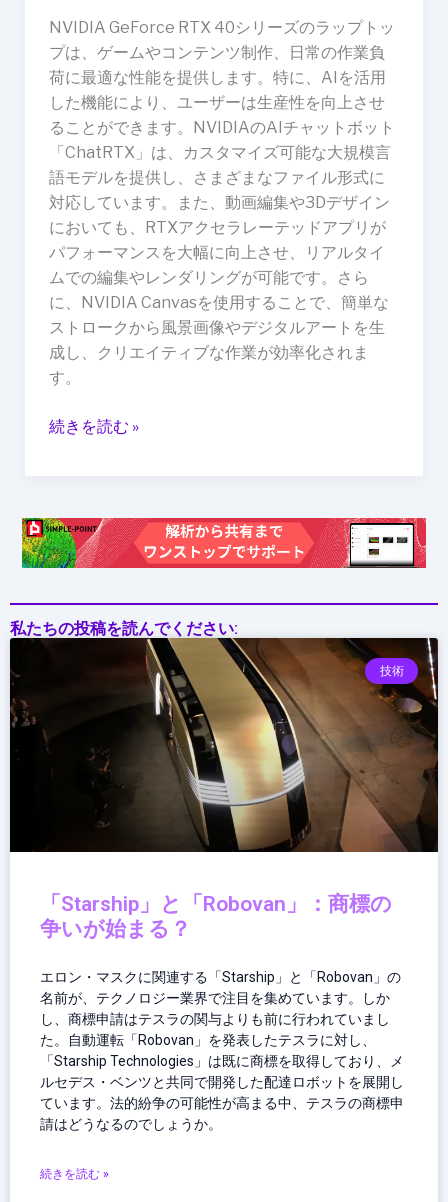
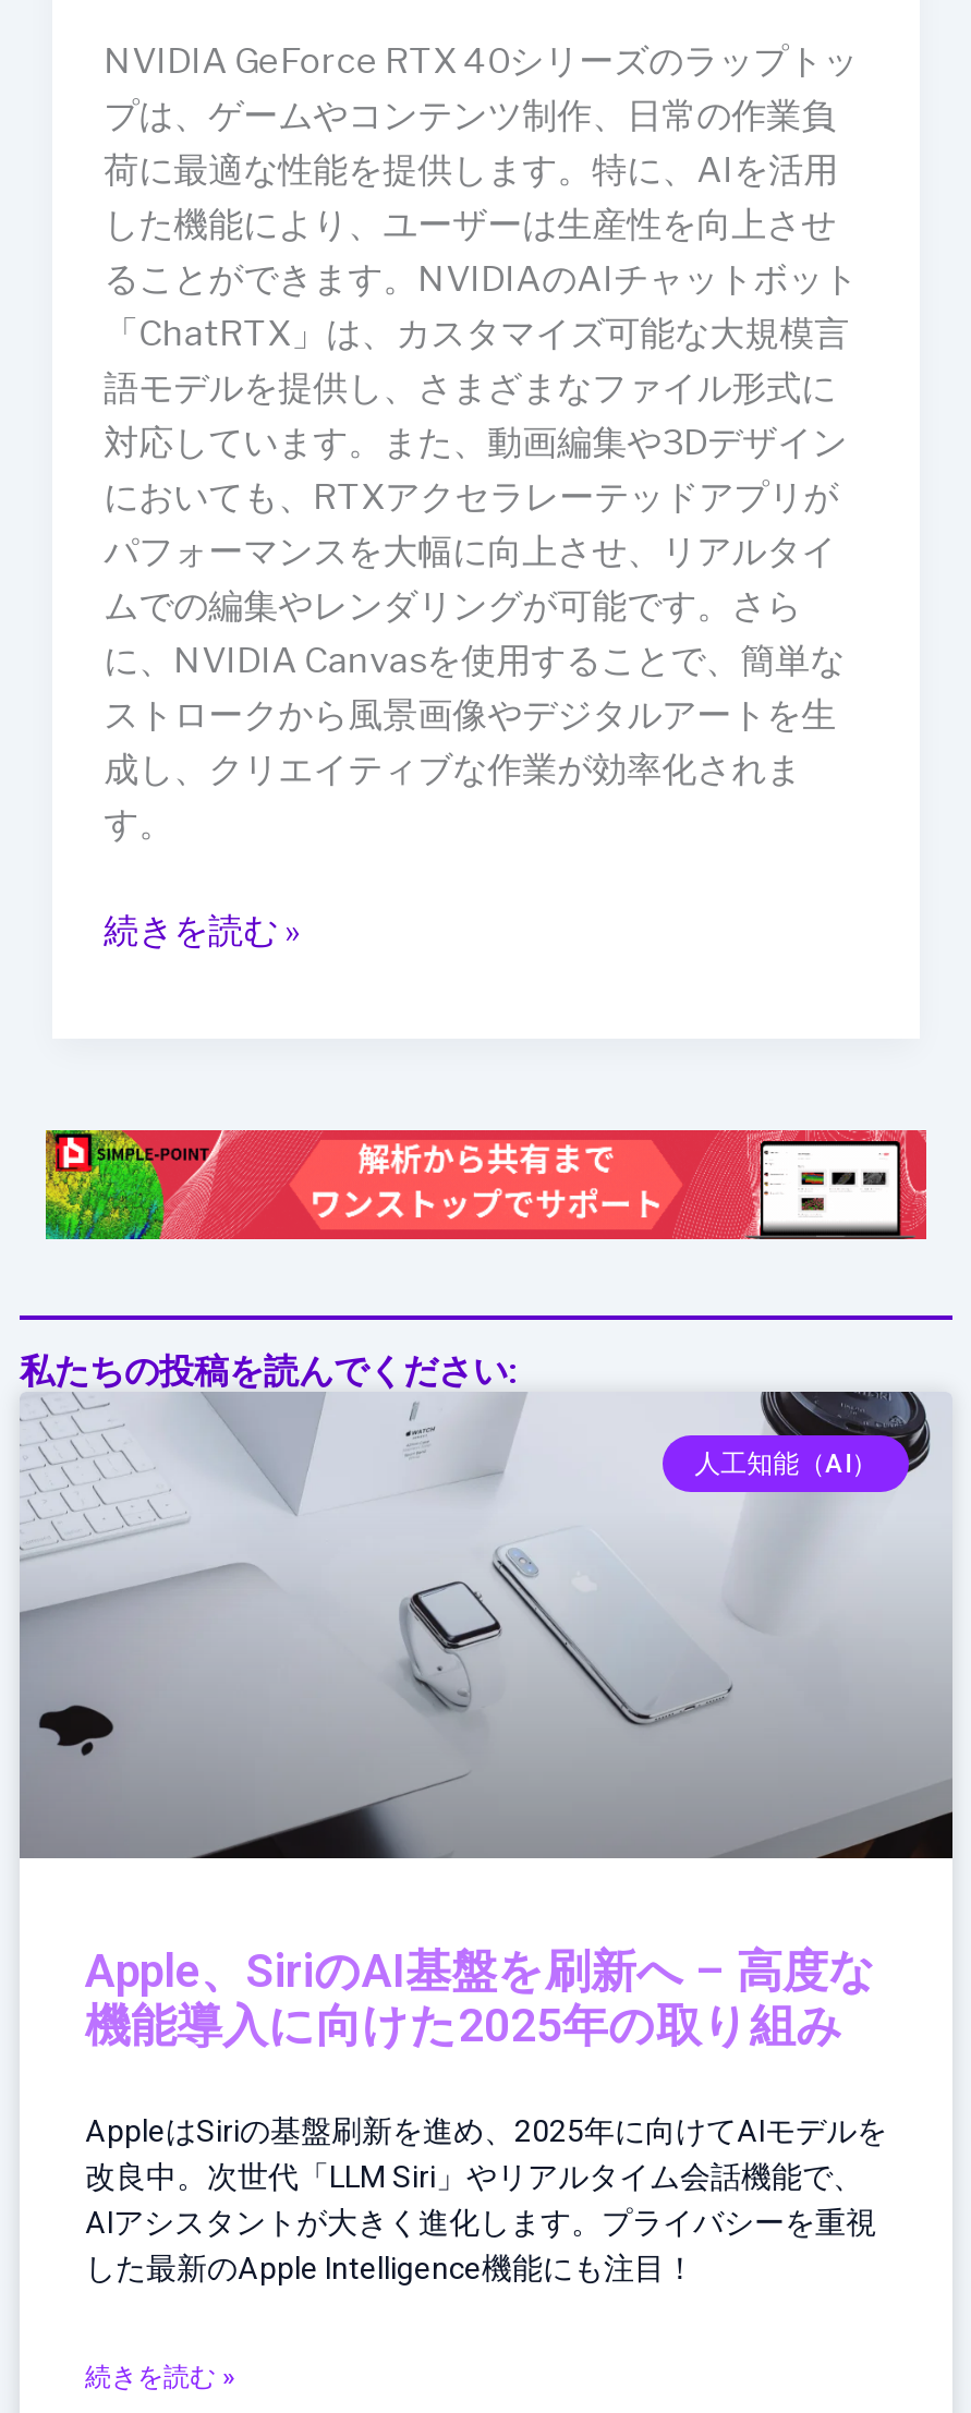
[9,637,439,853] [image] | 技術 -> [20,1391,955,1862] [image] | 人工知能（AI）
[40,892,392,941] 「Starship」と「Robovan」：商標の | 争いが始まる？ -> [85,1946,876,2052] Apple、SiriのAI基盤を刷新へ – 高度な | 機能導入に向けた2025年の取り組み
[40,969,404,1132] エロン・マスクに関連する「Starship」と「Robovan」の | 名前が、テクノロジー業界で注目を集めています。しか | し、商標申請はテスラの関与よりも前に行われていまし | た。自動運転「Robovan」を発表したテスラに対し、 | 「Starship Technologies」は既に商標を取得しており、メ | ルセデス・ベンツと共同で開発した配達ロボットを展開し | ています。法的紛争の可能性が高まる中、テスラの商標申 | 請はどうなるのでしょうか。 -> [85,2114,887,2286] AppleはSiriの基盤刷新を進め、2025年に向けてAIモデルを | 改良中。次世代「LLM Siri」やリアルタイム会話機能で、 | AIアシスタントが大きく進化します。プライバシーを重視 | した最新のApple Intelligence機能にも注目！

